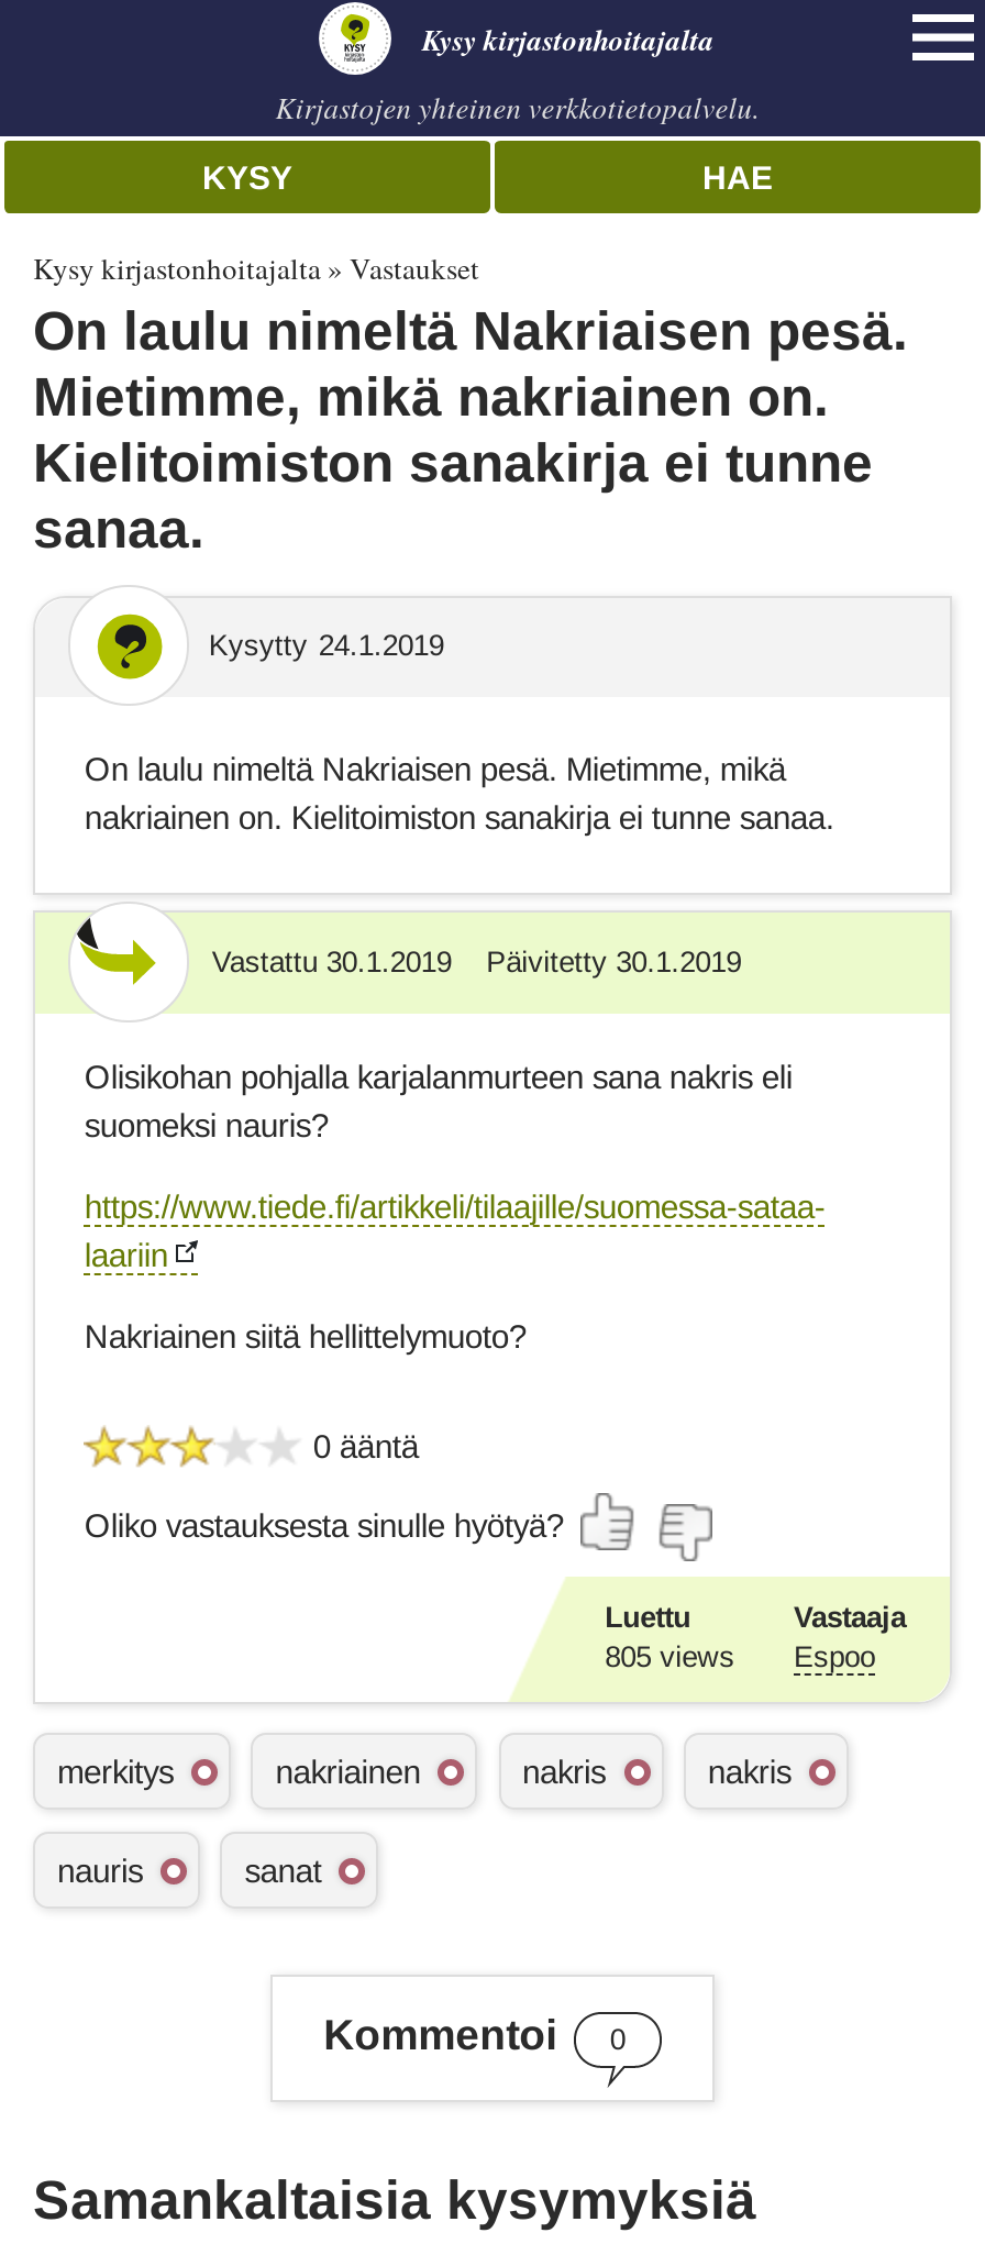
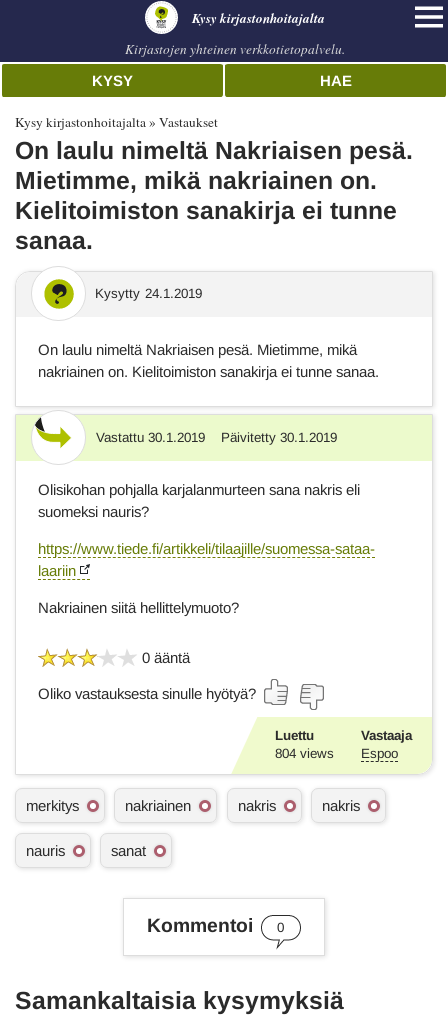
[605,1641,875,1674] 805 views Espoo -> [275,746,398,761] 804 views Espoo

